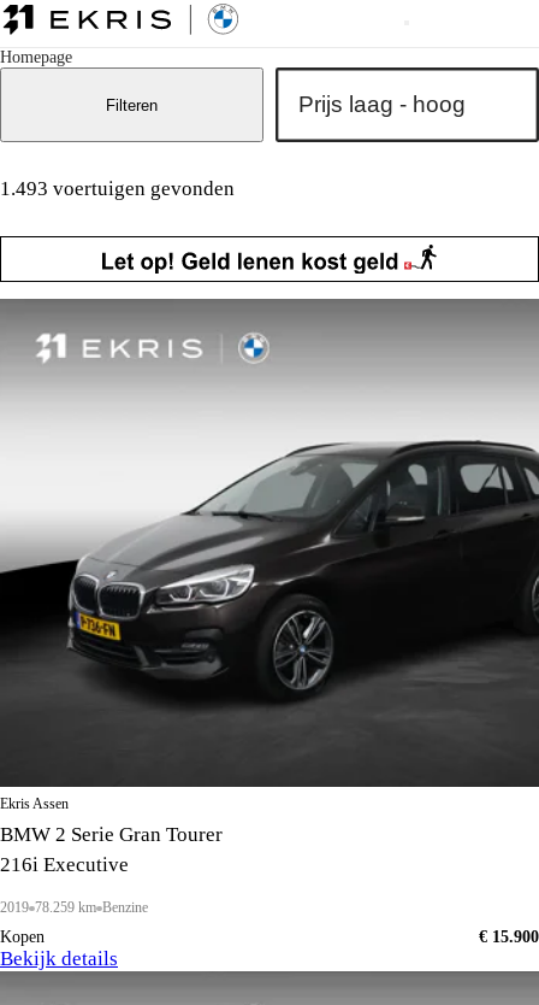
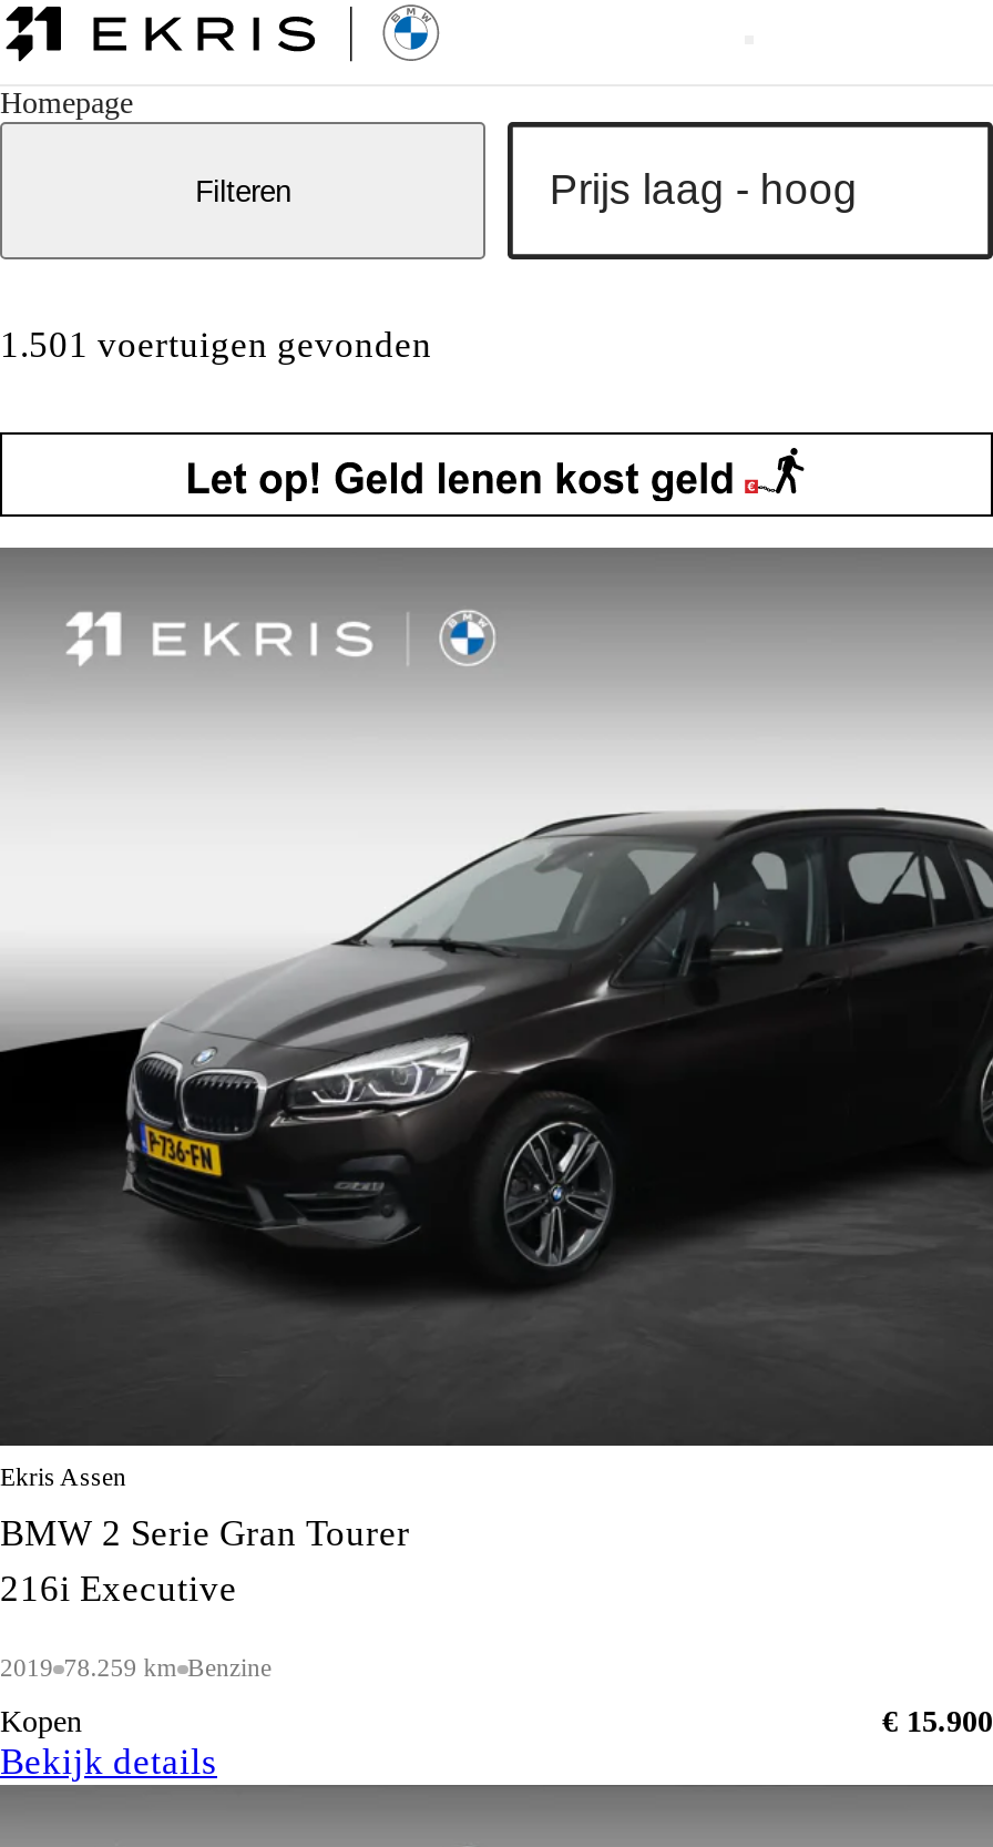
[0,177,235,200] 1.493 voertuigen gevonden -> [0,324,432,366] 1.501 voertuigen gevonden

